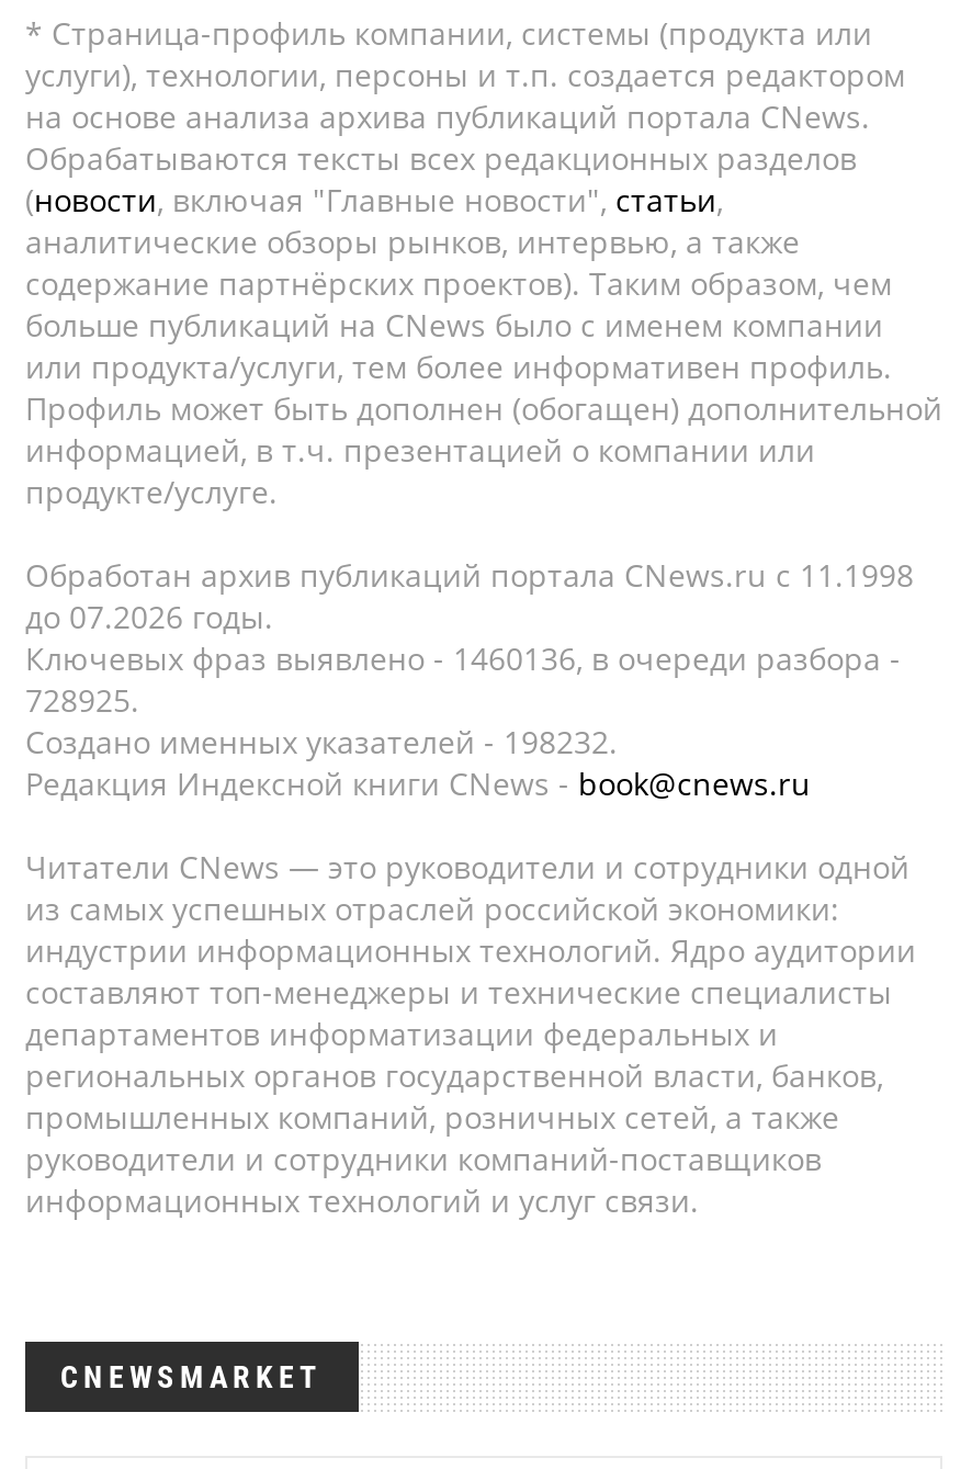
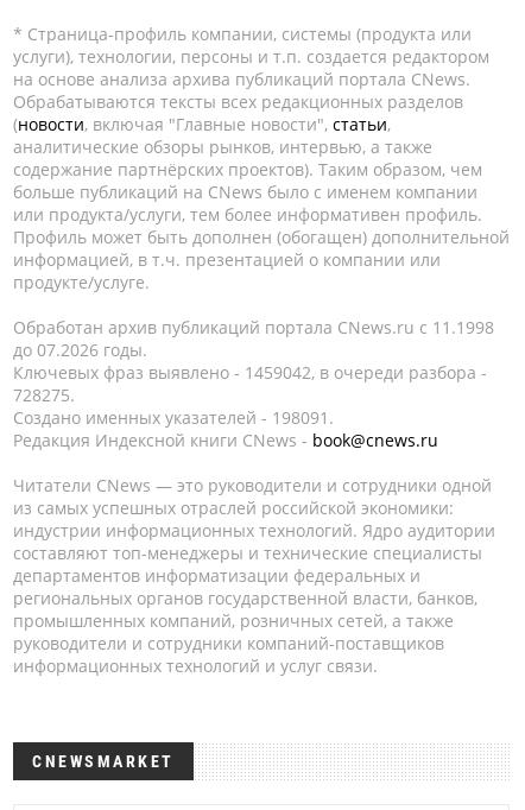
[25,637,901,679] Ключевых фраз выявлено - 1460136, в очереди разбора - -> [13,361,487,384] Ключевых фраз выявлено - 1459042, в очереди разбора -
[25,679,139,721] 728925. -> [13,384,75,406] 728275.
[25,721,618,762] Создано именных указателей - 198232. -> [13,406,334,429] Создано именных указателей - 198091.

